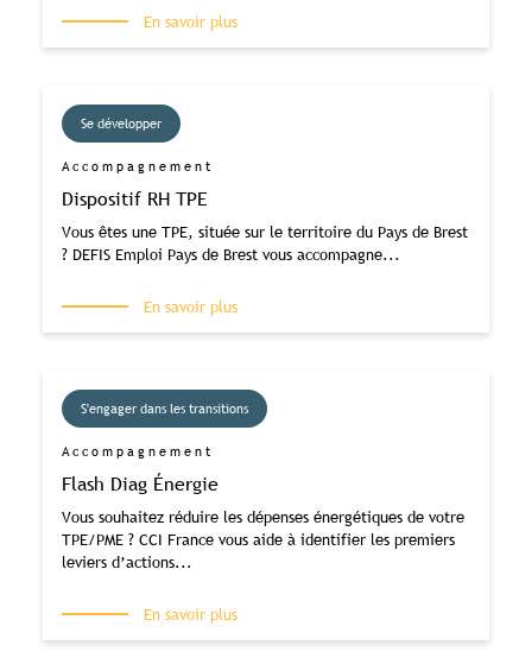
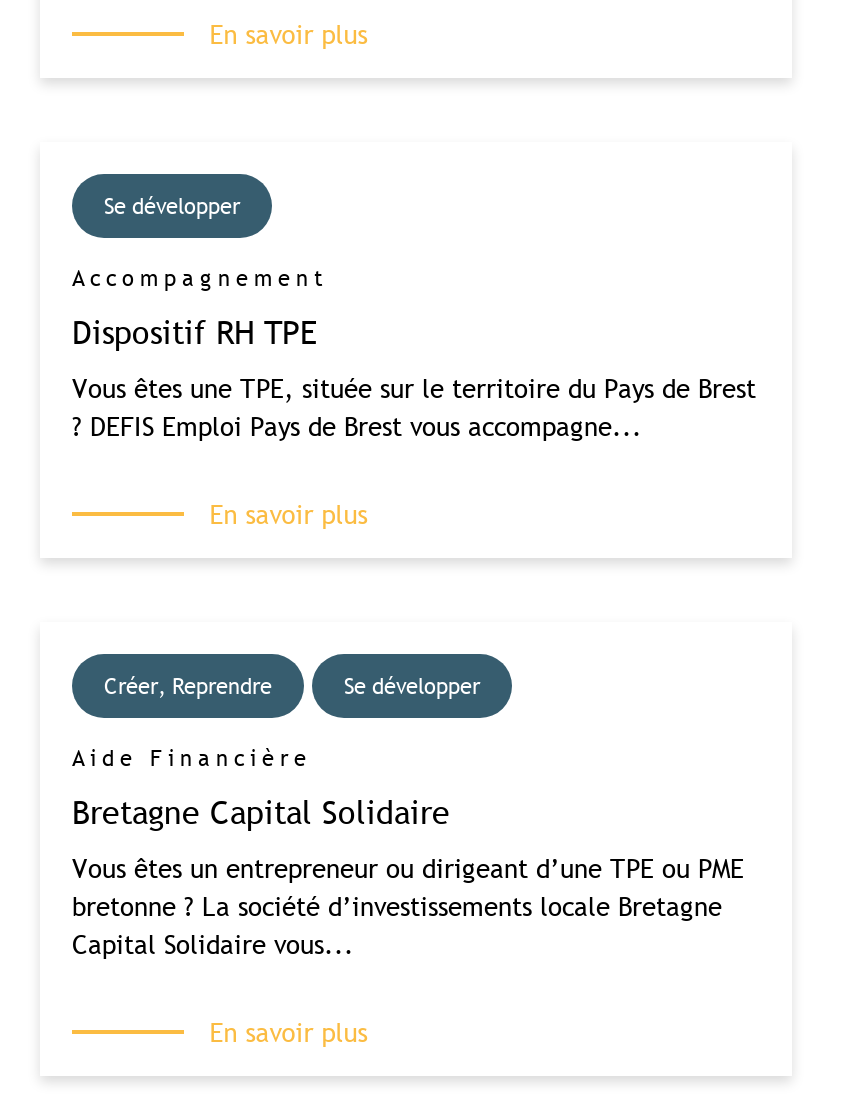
[81,399,248,418] S'engager dans les transitions -> [104,670,480,702] Créer, Reprendre | Se développer
[62,442,464,573] Accompagnement | Flash Diag Énergie | Vous souhaitez réduire les dépenses énergétiques de votre | TPE/PME ? CCI France vous aide à identifier les premiers | leviers d’actions... -> [72,742,744,962] Aide Financière | Bretagne Capital Solidaire | Vous êtes un entrepreneur ou dirigeant d’une TPE ou PME | bretonne ? La société d’investissements locale Bretagne | Capital Solidaire vous...

